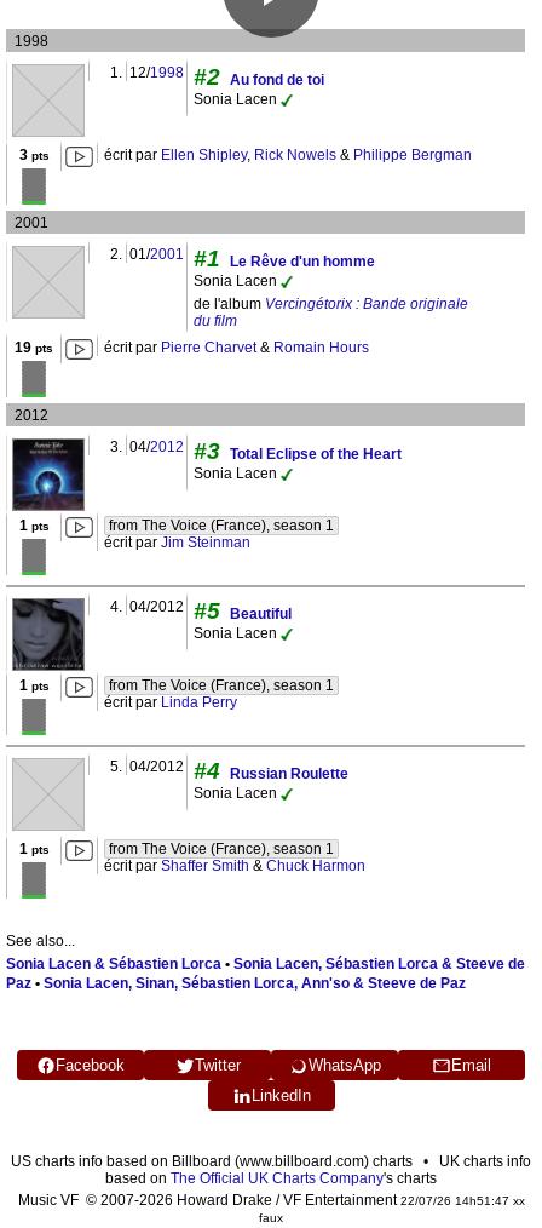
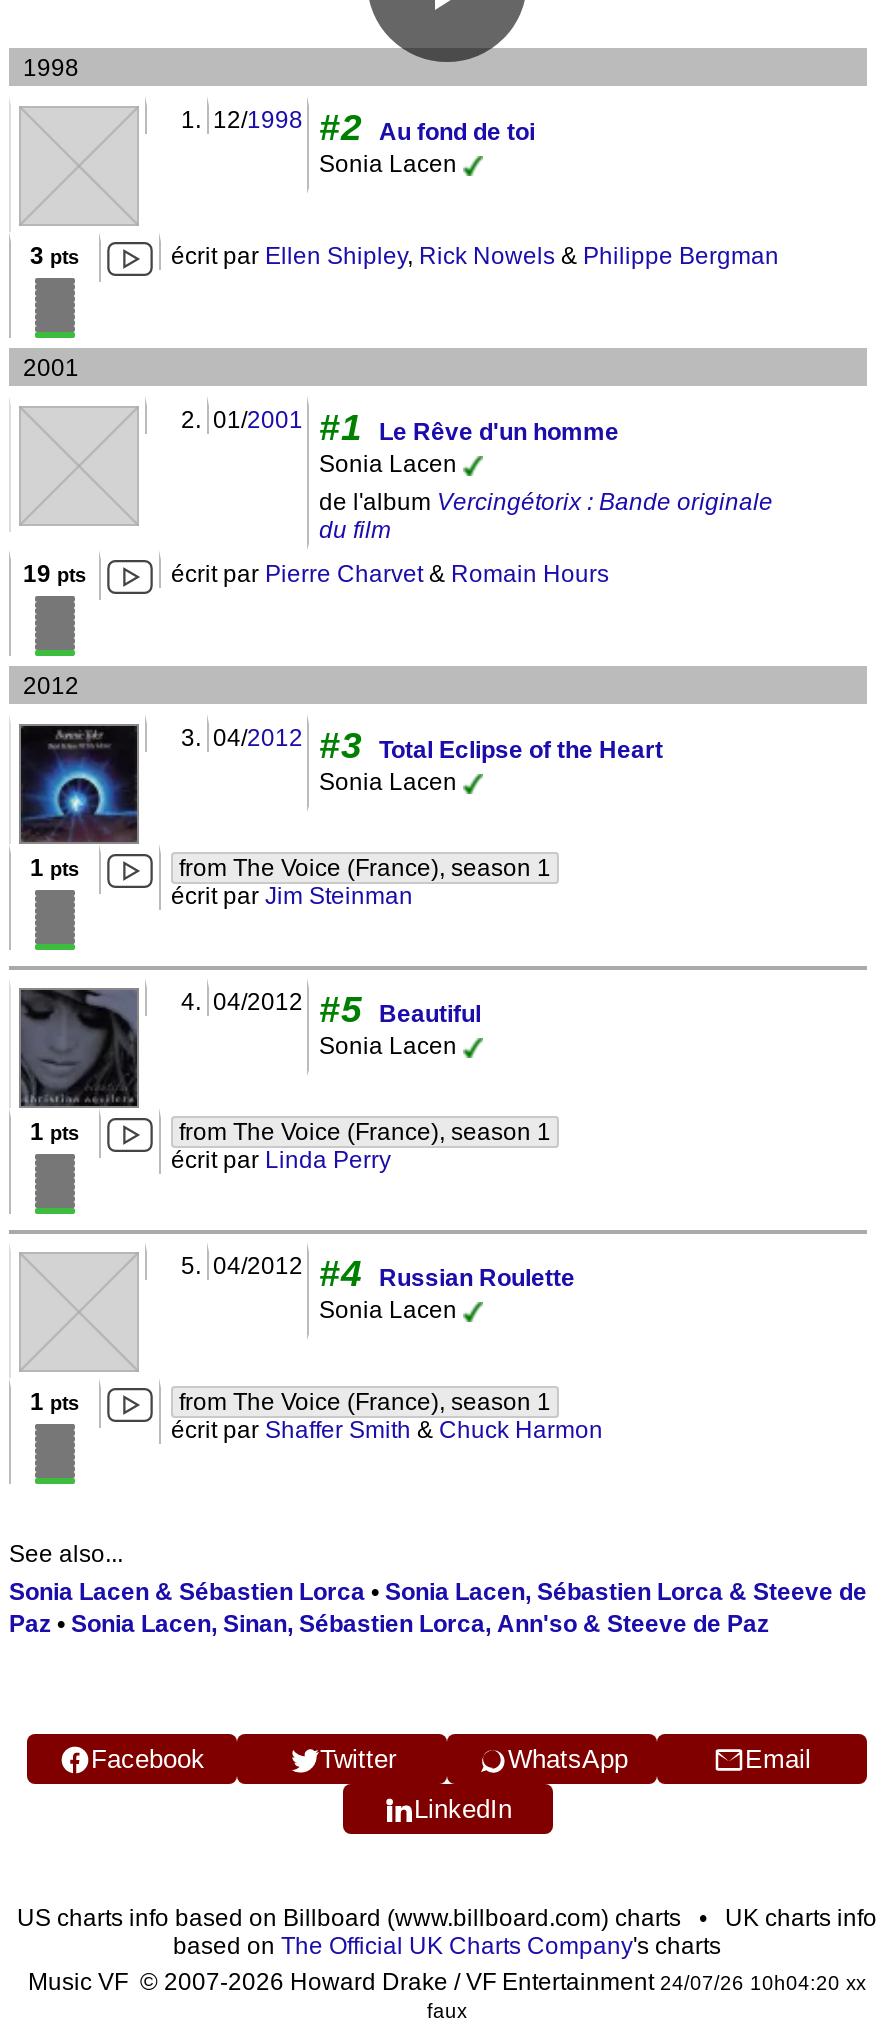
[18,1192,524,1209] Music VF © 2007-2026 Howard Drake / VF Entertainment 22/07/26 14h51:47 xx -> [28,1968,866,1996] Music VF © 2007-2026 Howard Drake / VF Entertainment 24/07/26 10h04:20 xx

